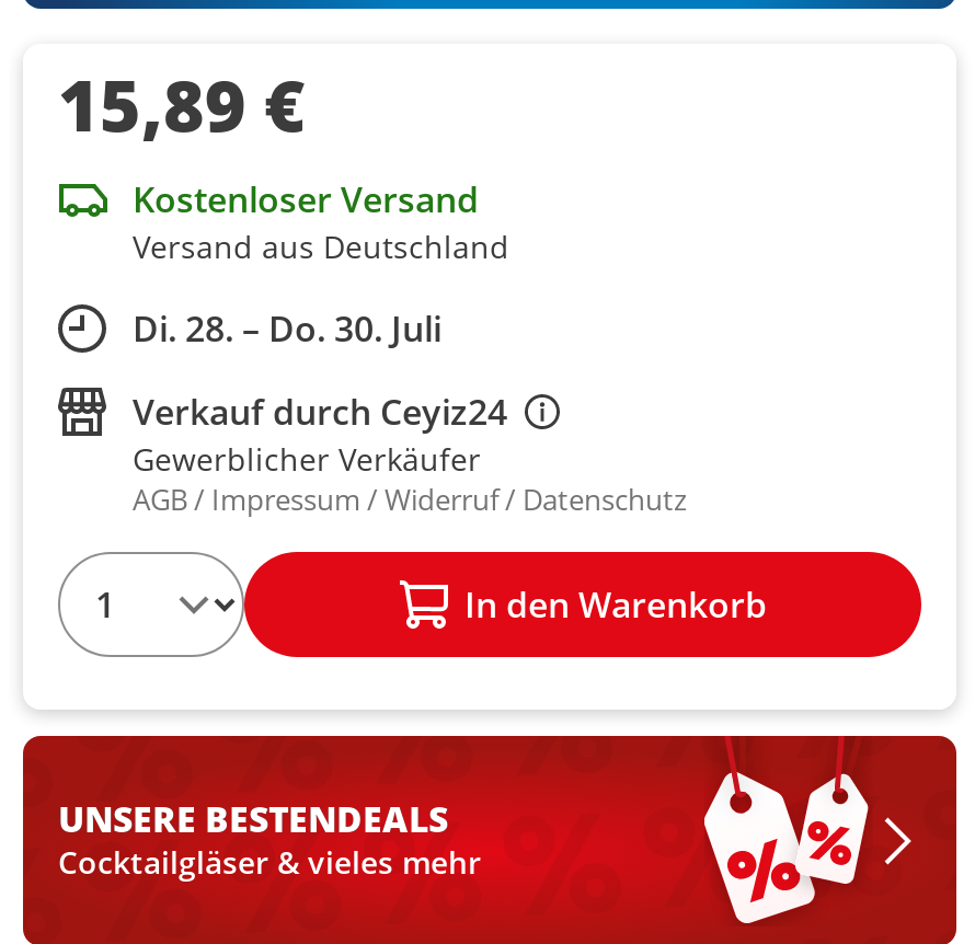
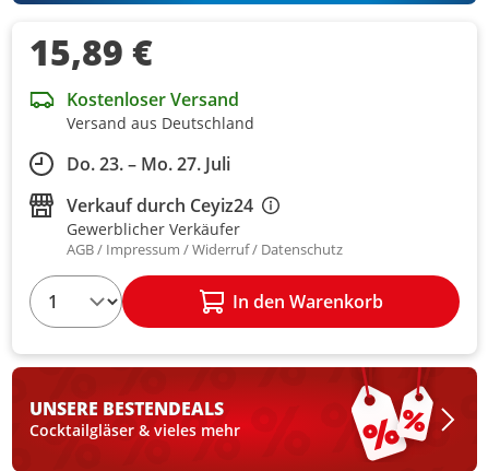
[133,305,441,353] Di. 28. – Do. 30. Juli -> [67,152,230,176] Do. 23. – Mo. 27. Juli

